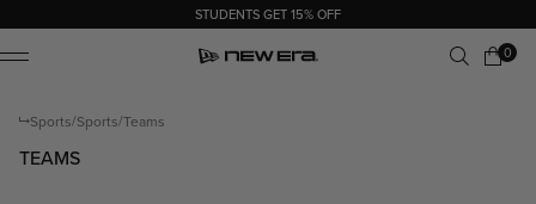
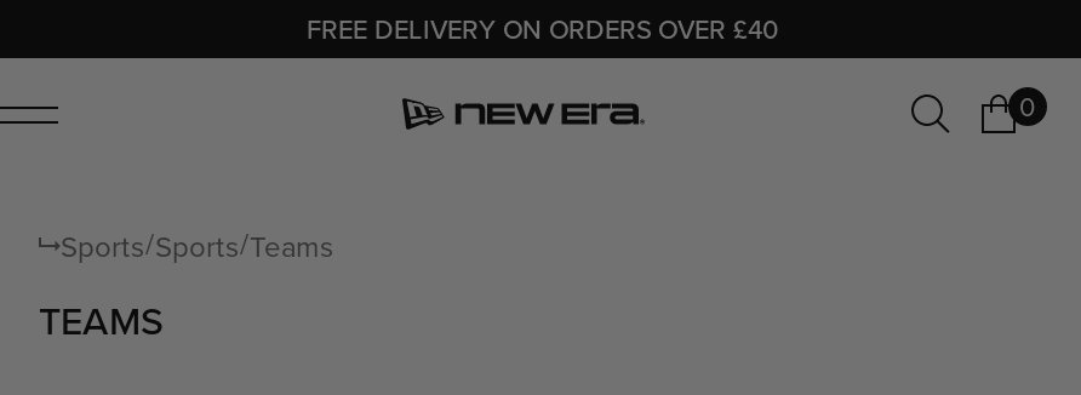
[195,5,341,24] STUDENTS GET 15% OFF -> [307,10,779,48] FREE DELIVERY ON ORDERS OVER £40

